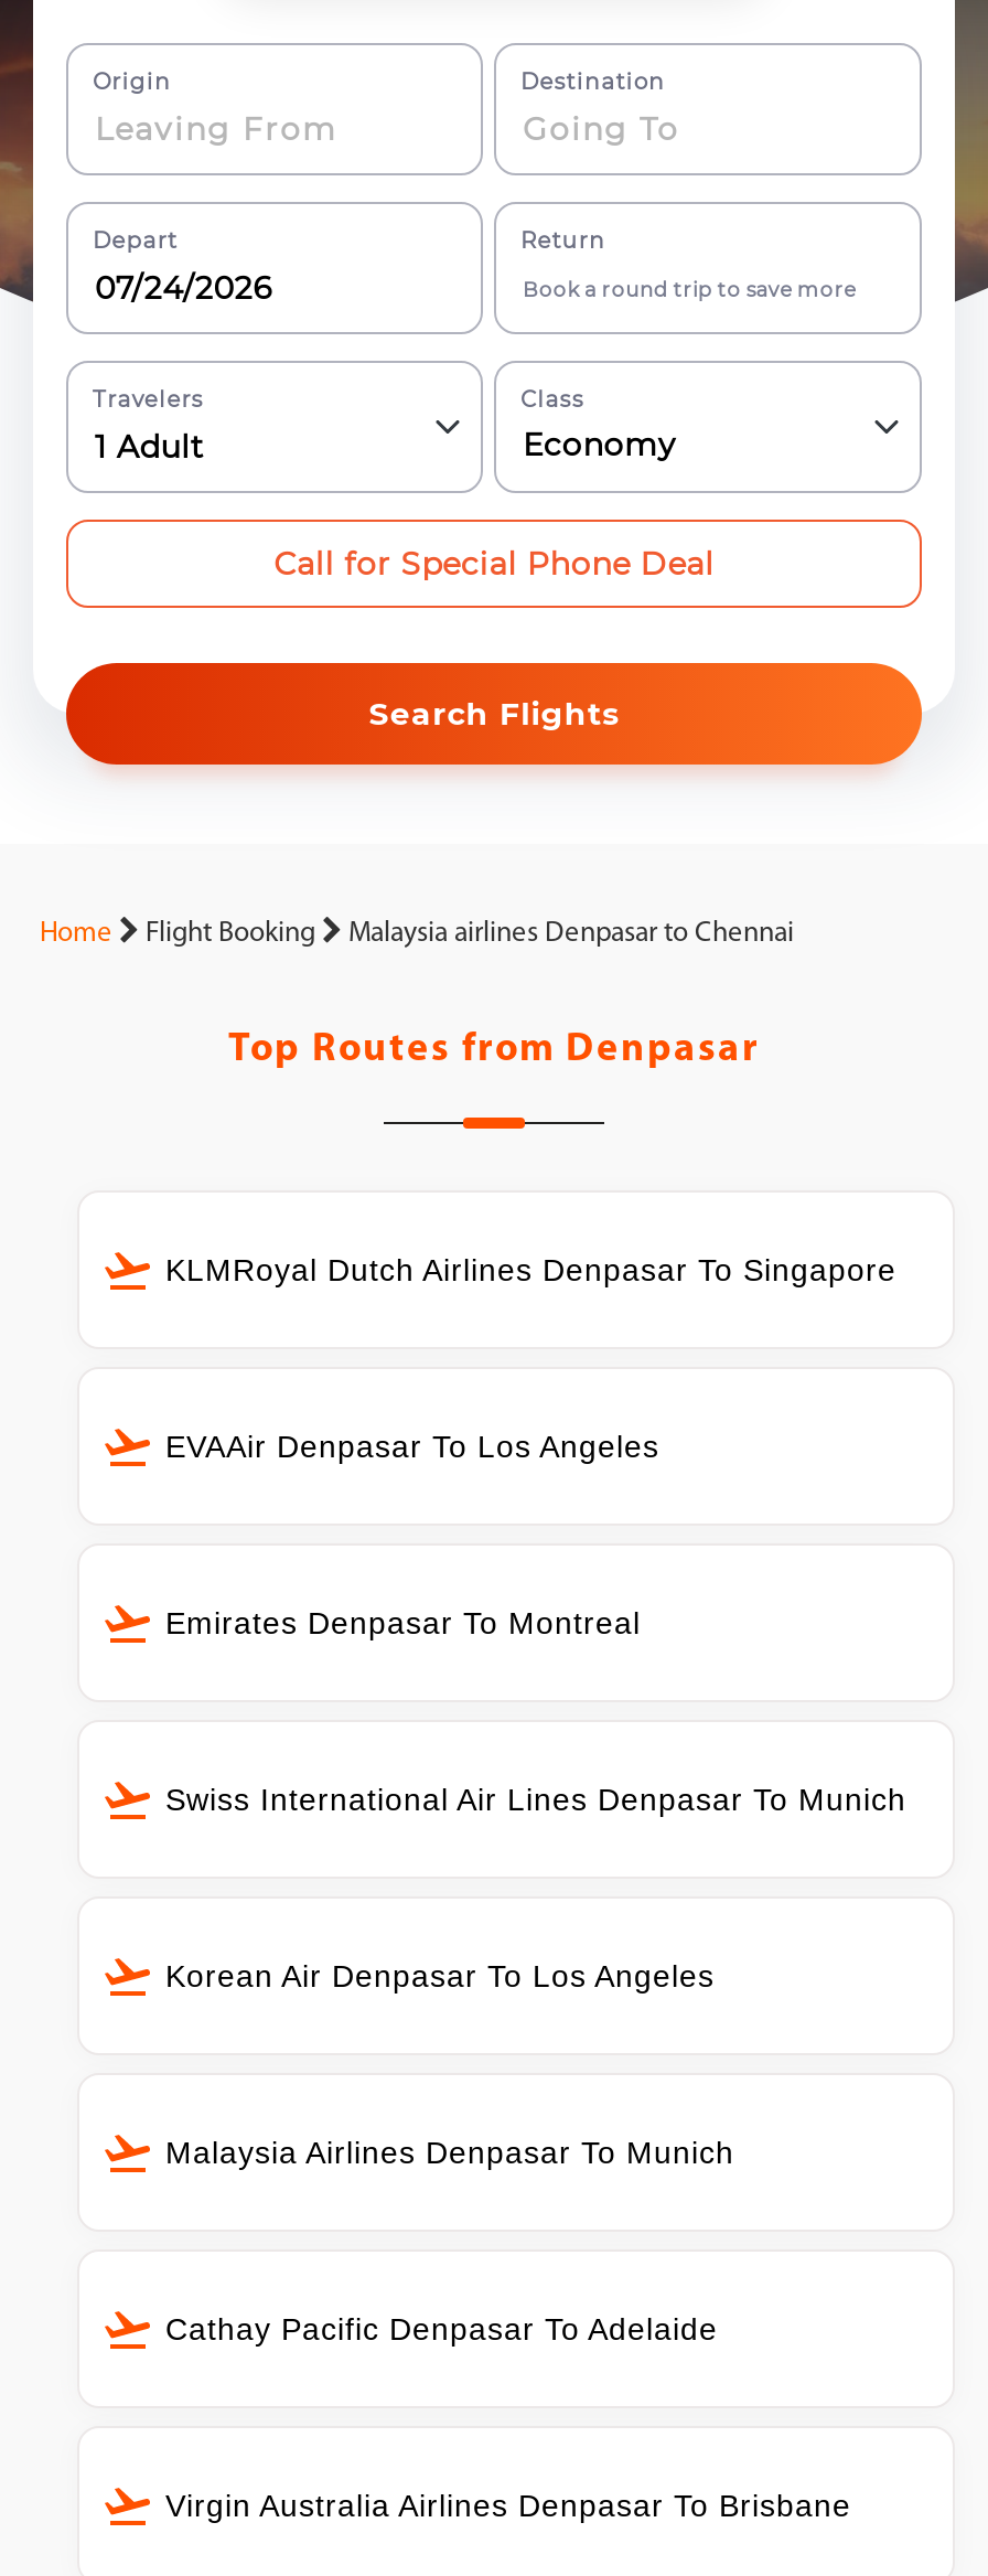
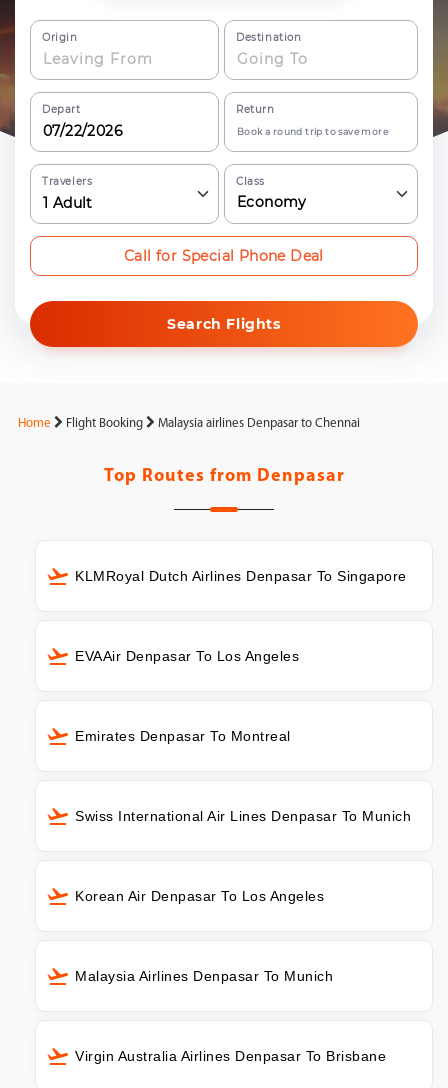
[165,2311,718,2346] Cathay Pacific Denpasar To Adelaide -> none

